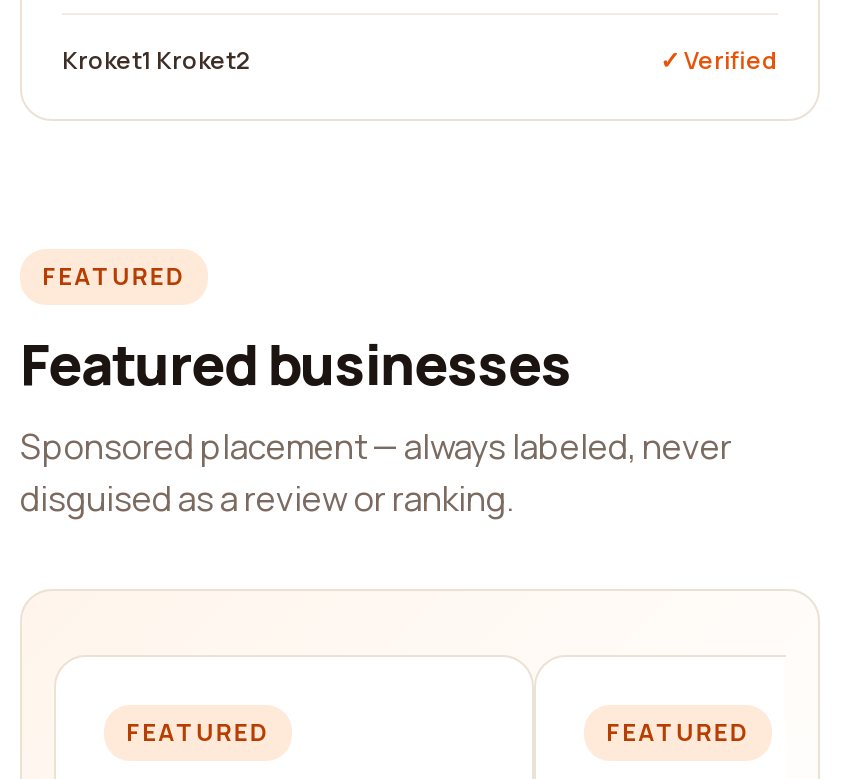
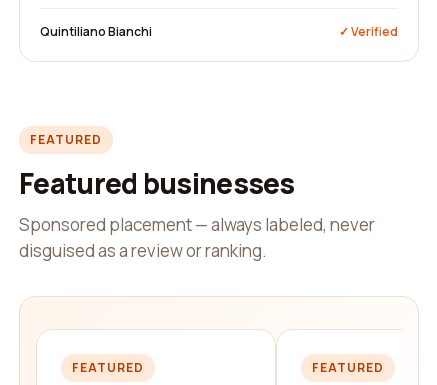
[62,43,252,77] Kroket1 Kroket2 -> [40,23,152,40] Quintiliano Bianchi

